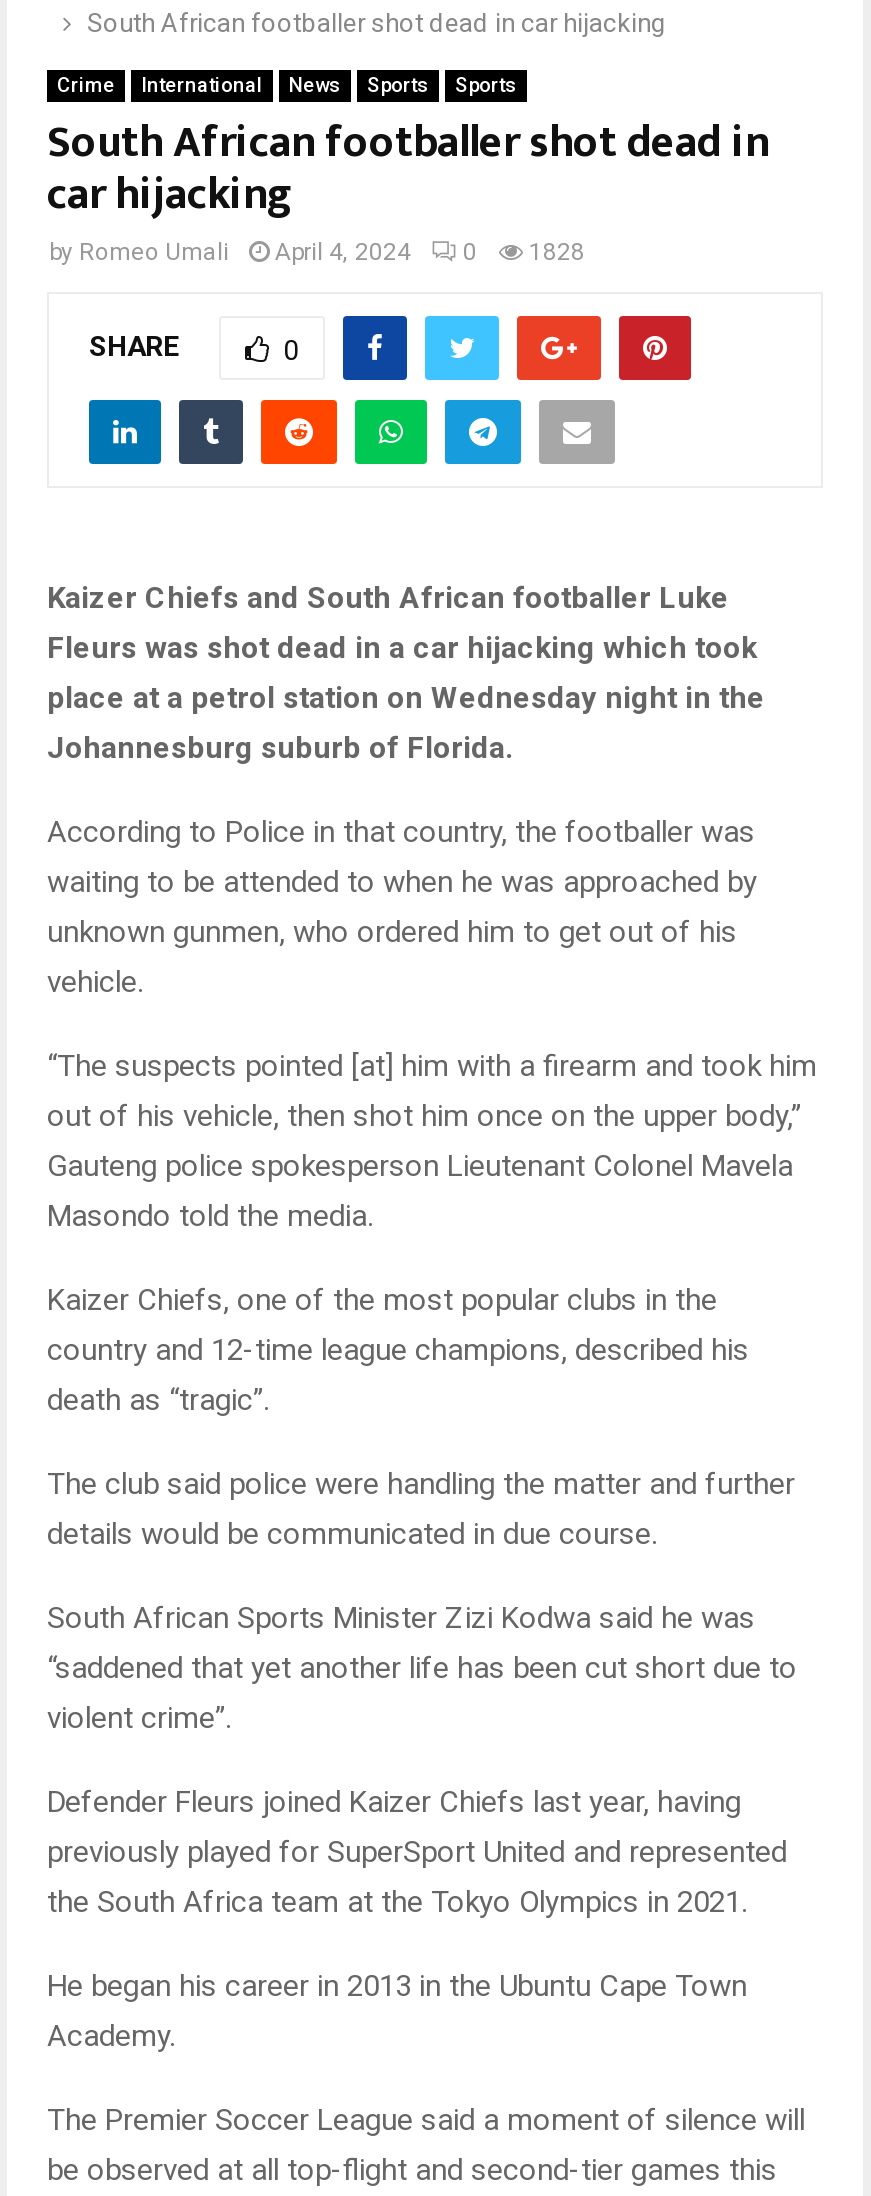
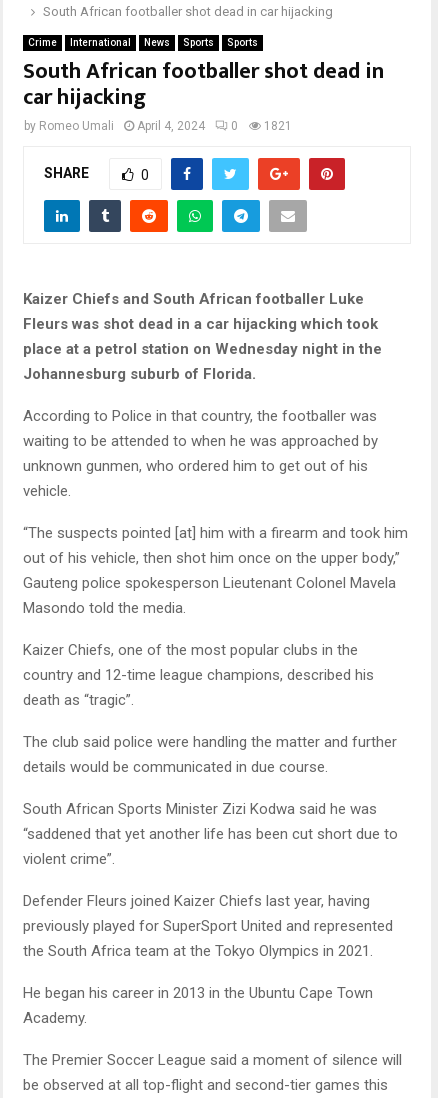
[49,238,585,266] by Romeo Umali April 4, 2024 0 1828 -> [24,119,292,133] by Romeo Umali April 4, 2024 0 1821

